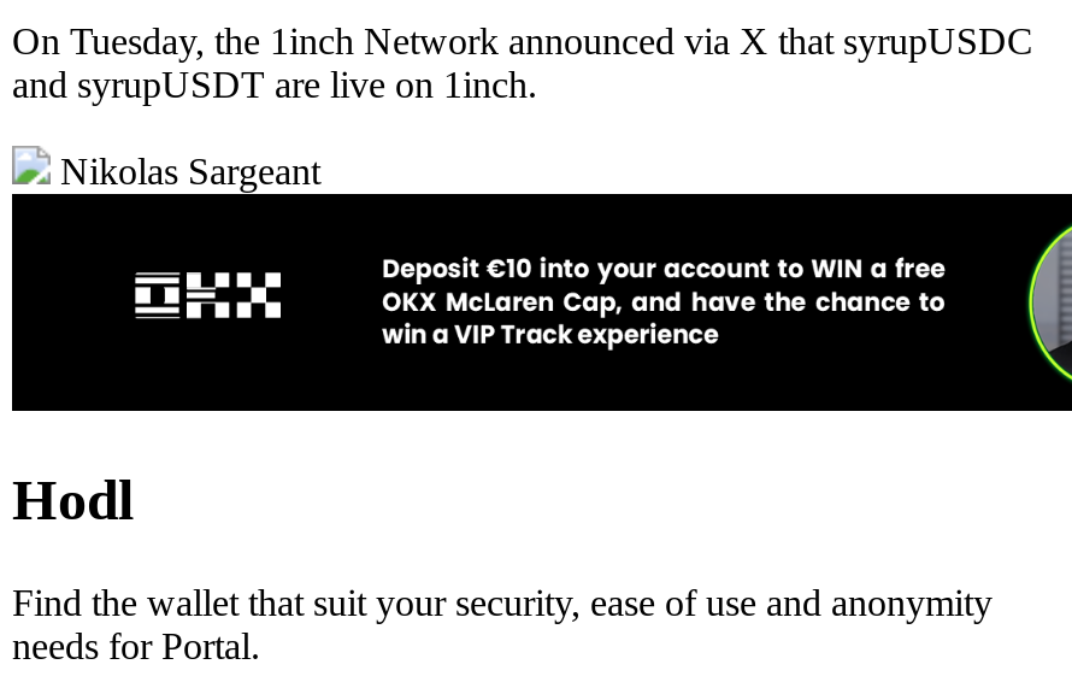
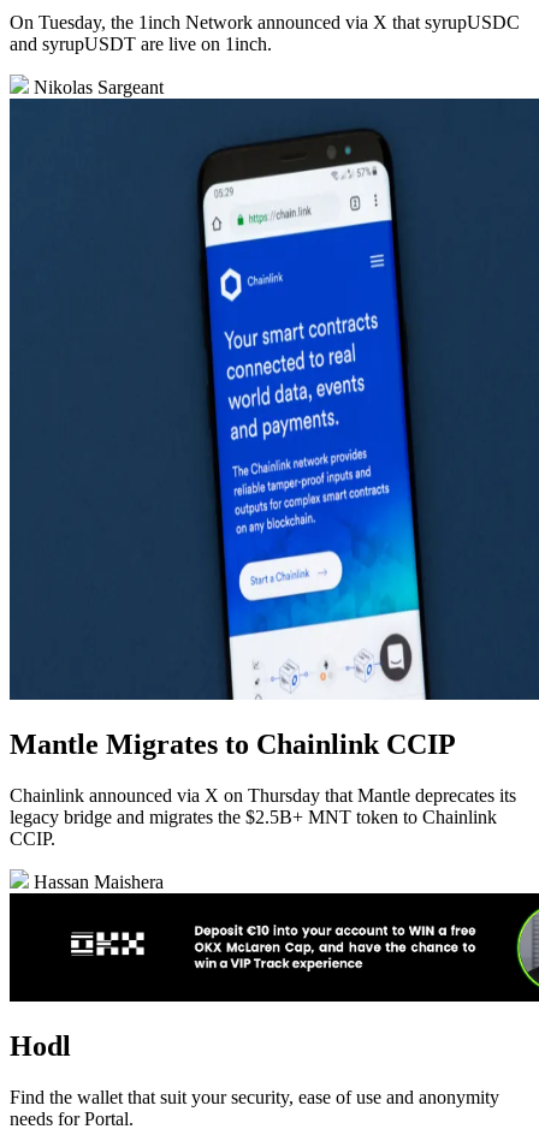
none -> [8,99,535,892] [image] | Mantle Migrates to Chainlink CCIP | Chainlink announced via X on Thursday that Mantle deprecates its | legacy bridge and migrates the $2.5B+ MNT token to Chainlink | CCIP. | Hassan Maishera

